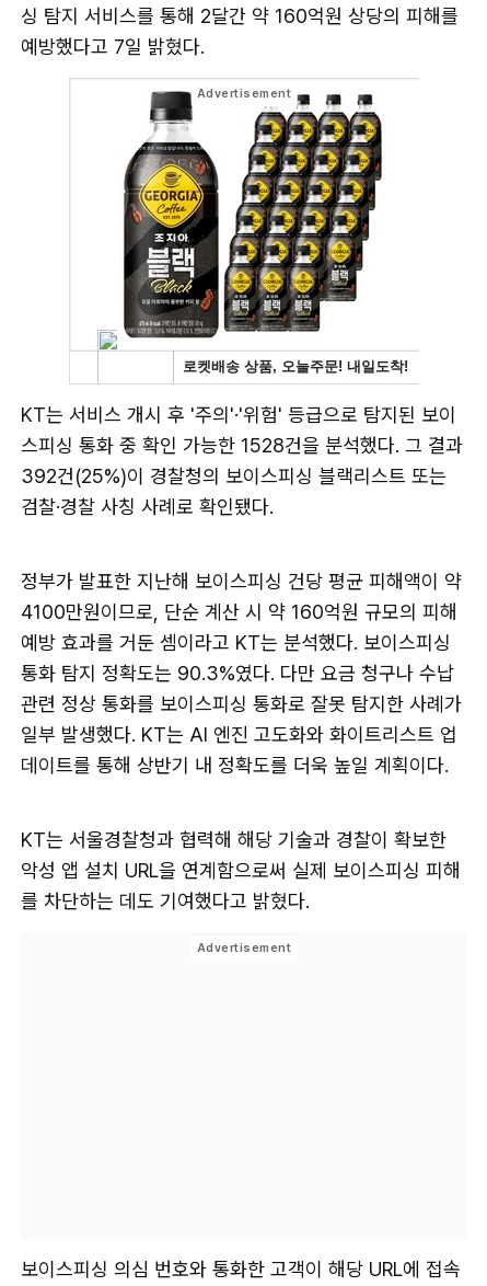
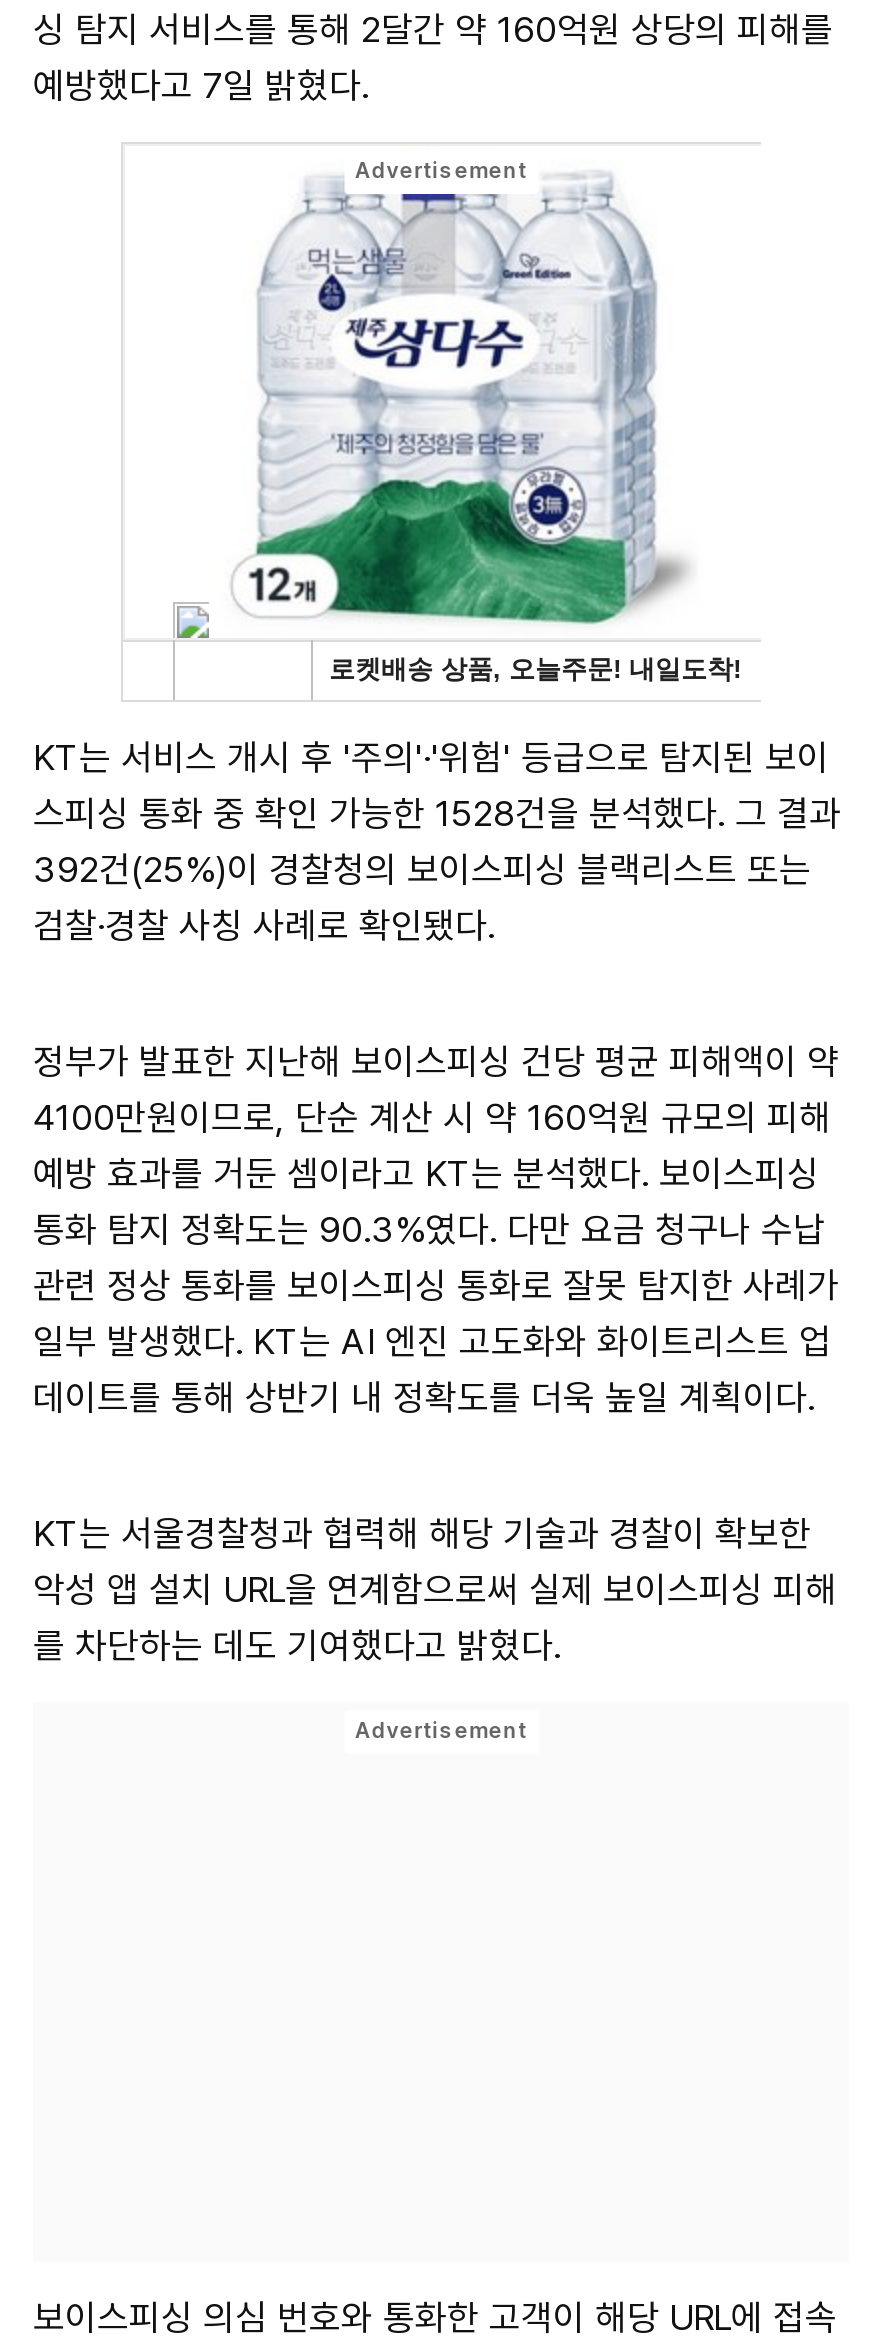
[123,90,383,342] [image] -> [221,166,693,626] [image]

